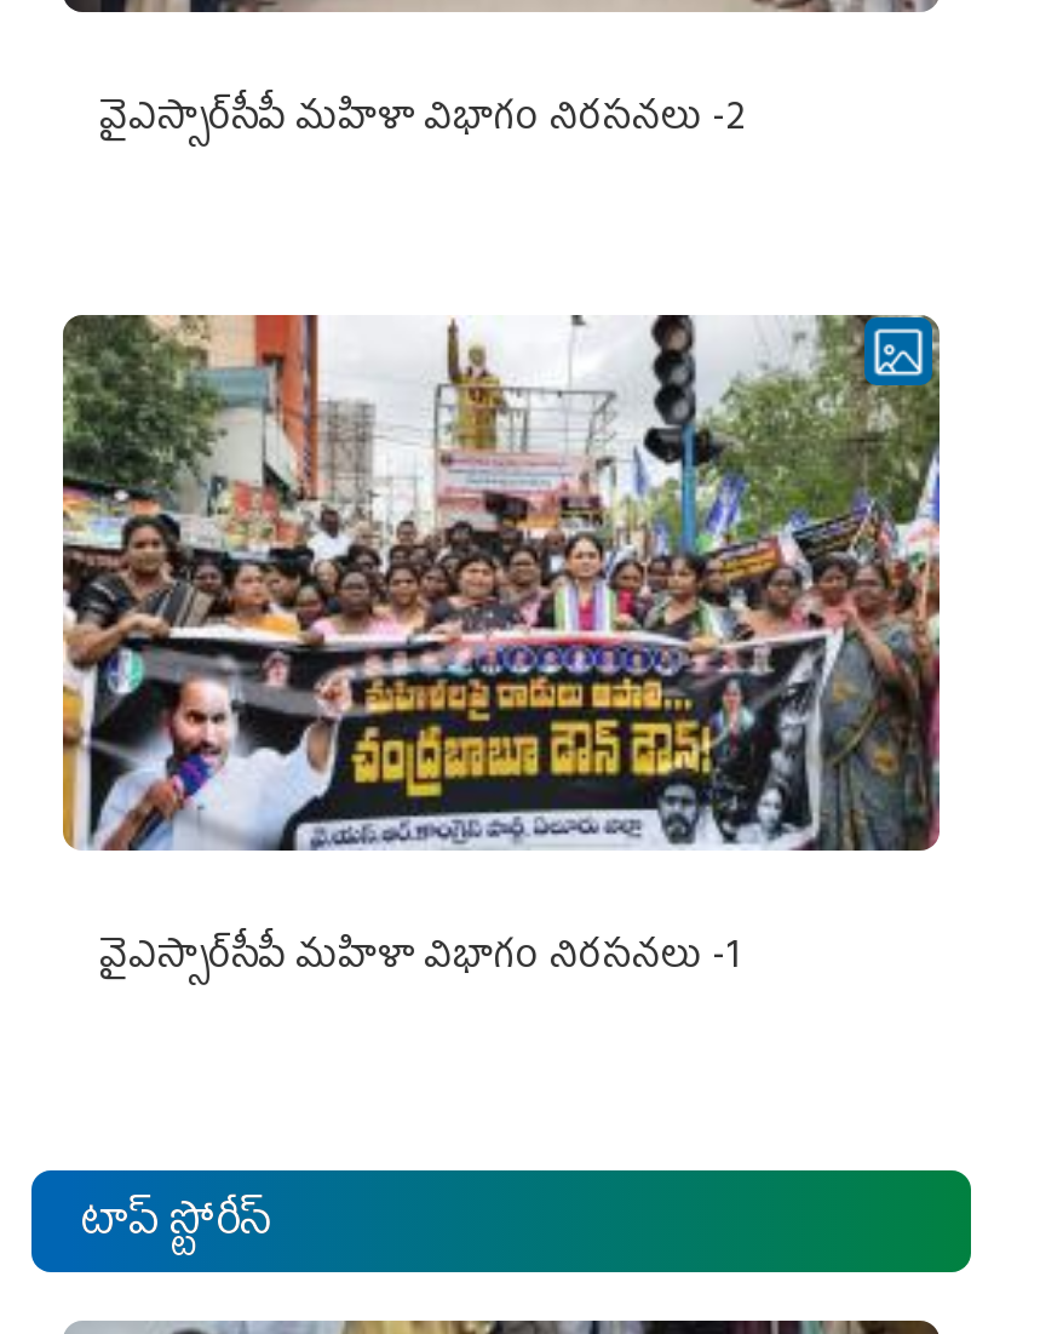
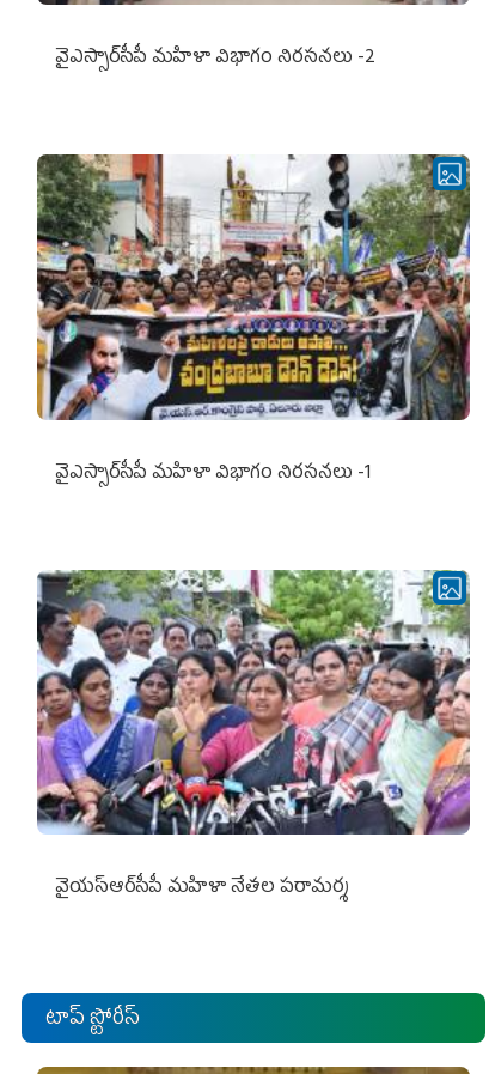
none -> [36,569,470,907] [image] | వైయ‌స్ఆర్‌సీపీ మ‌హిళా నేత‌ల ప‌రామ‌ర్శ‌

